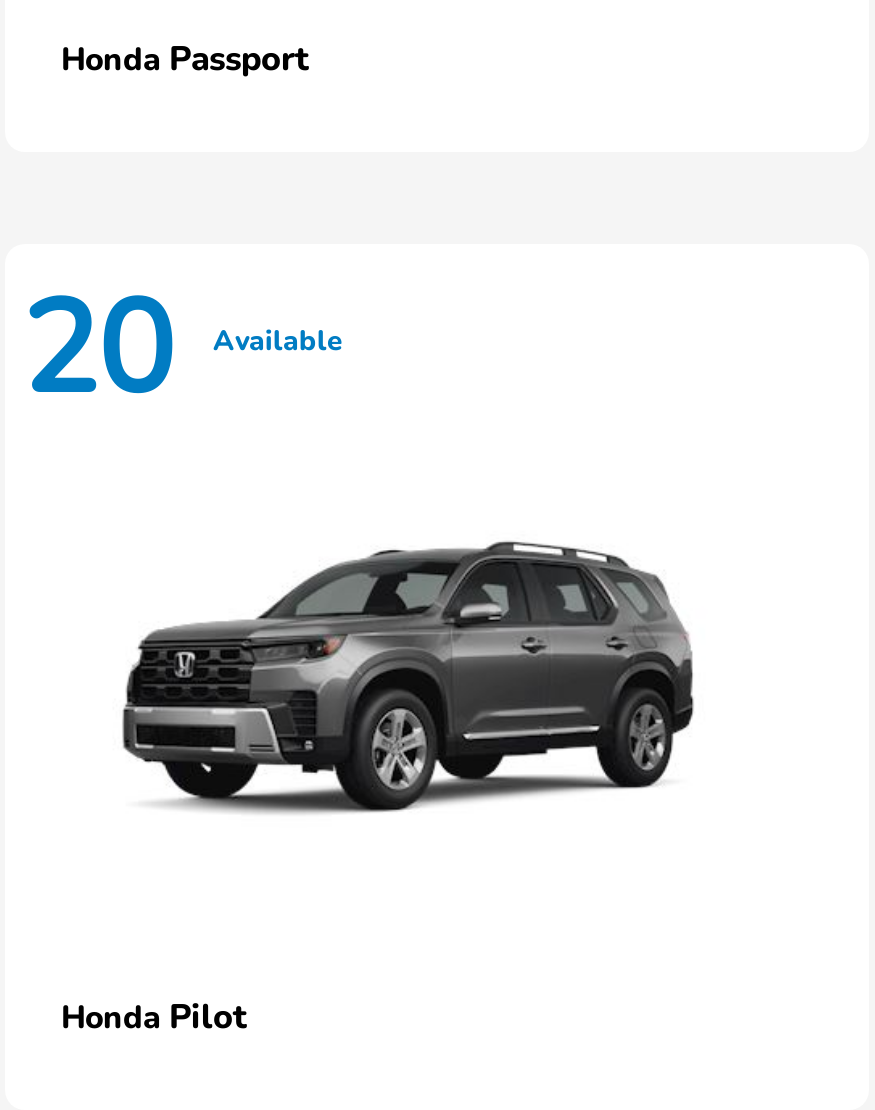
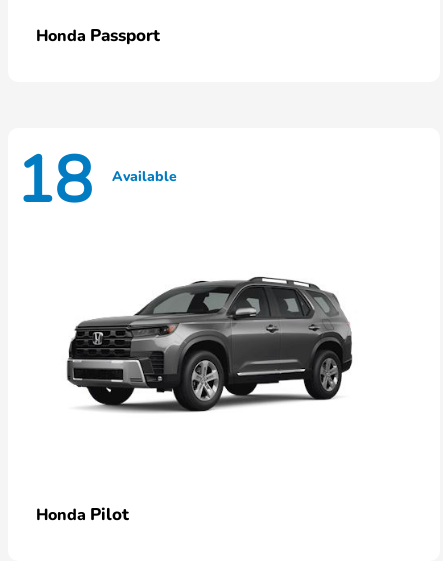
[21,262,343,438] 20 Available -> [16,137,177,225] 18 Available

